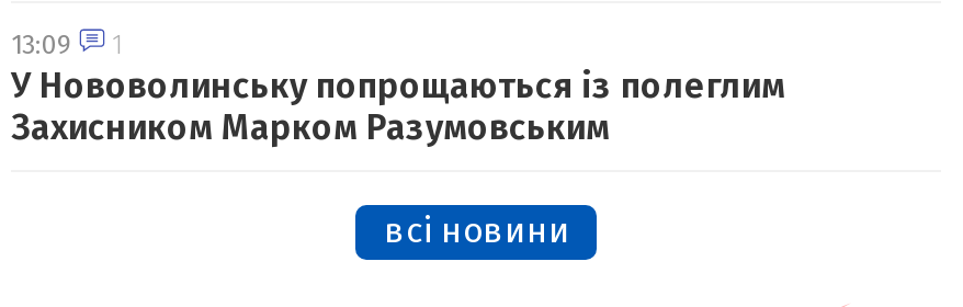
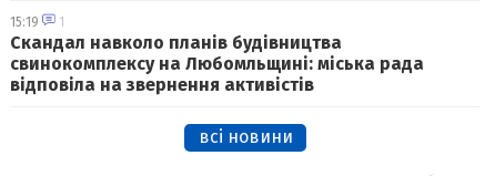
[11,29,123,59] 13:09 1 -> [10,14,64,30] 15:19 1
[11,64,785,147] У Нововолинську попрощаються із полеглим | Захисником Марком Разумовським -> [10,32,424,95] Скандал навколо планів будівництва | свинокомплексу на Любомльщині: міська рада | відповіла на звернення активістів

